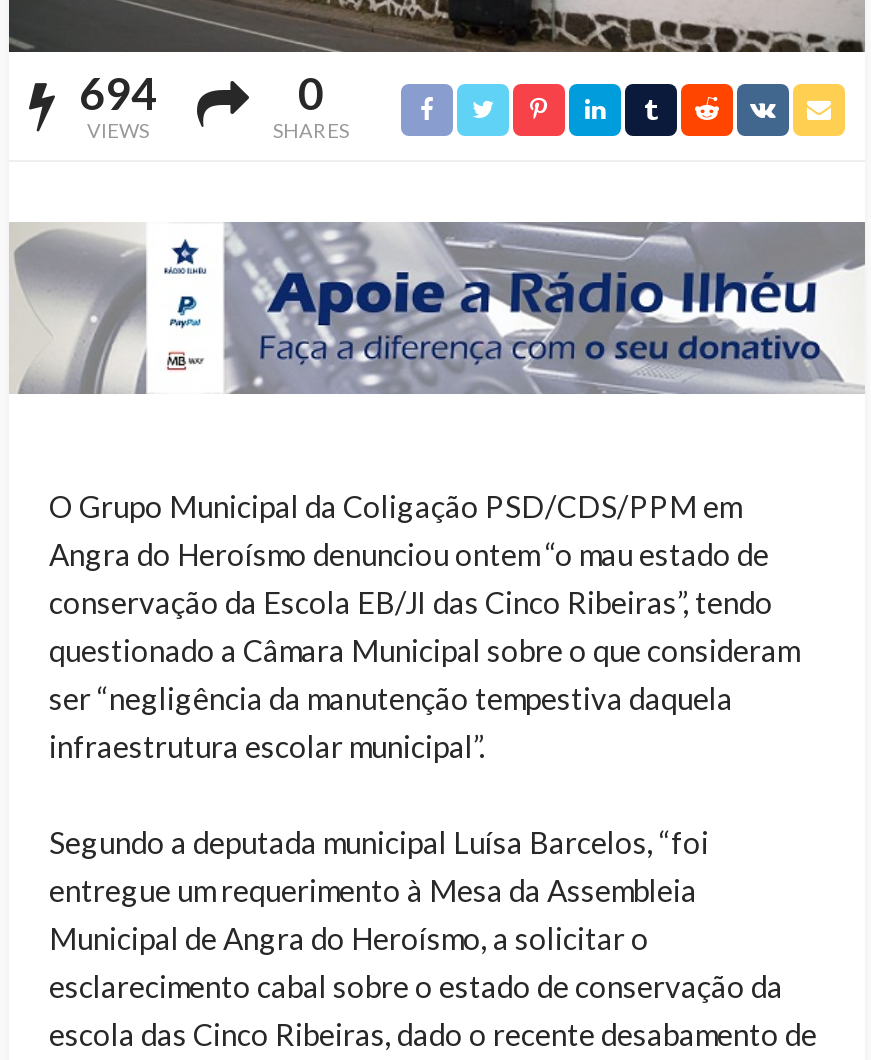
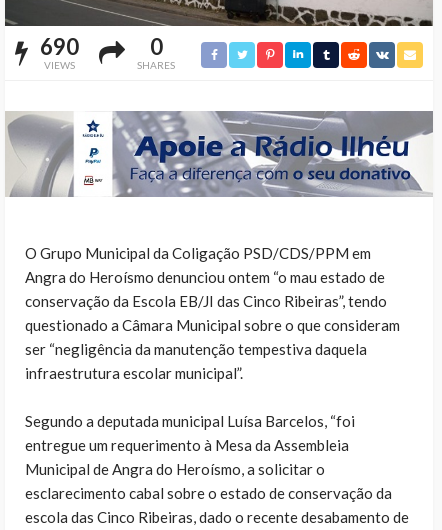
[79,66,157,120] 694 -> [40,33,79,60] 690

